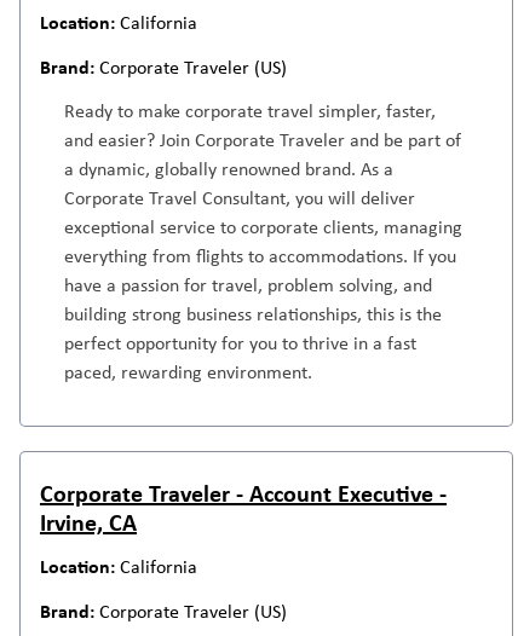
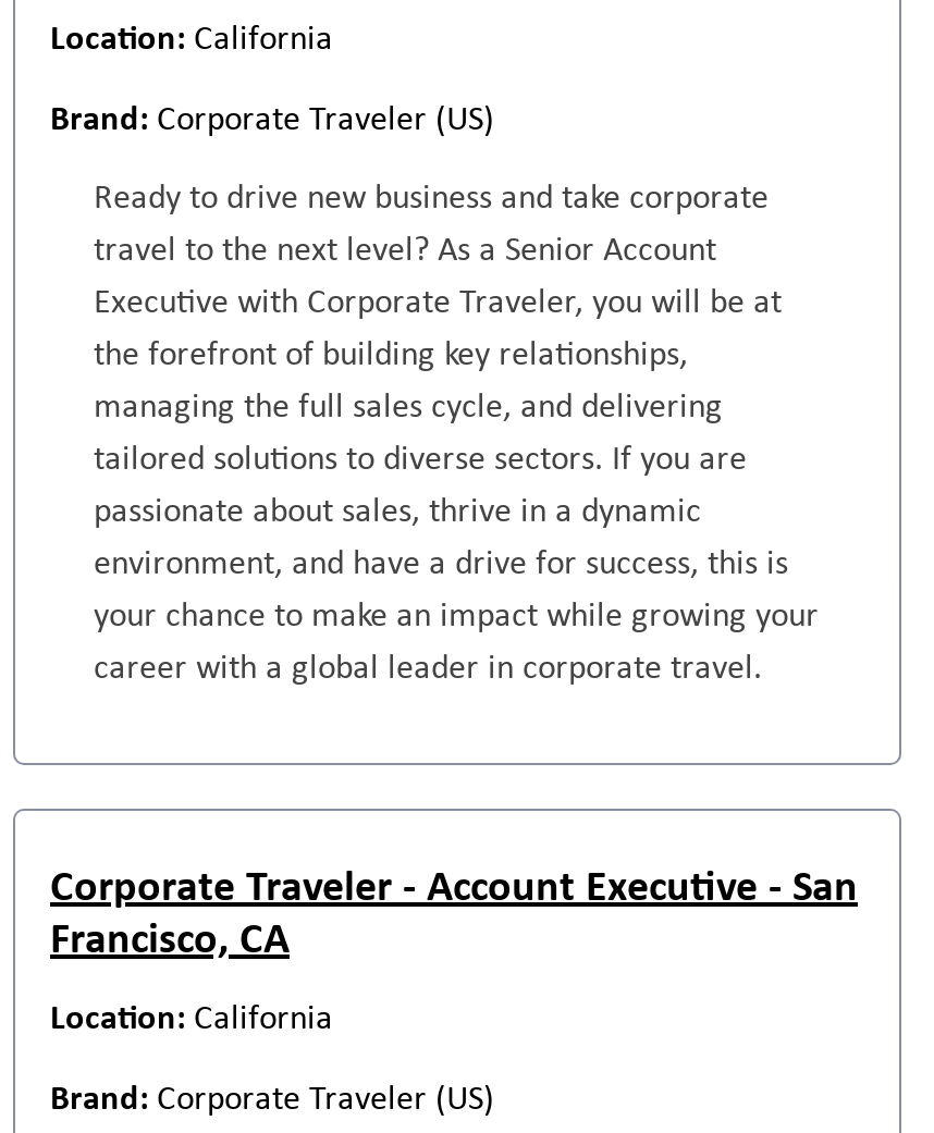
[64,98,462,385] Ready to make corporate travel simpler, faster, | and easier? Join Corporate Traveler and be part of | a dynamic, globally renowned brand. As a | Corporate Travel Consultant, you will deliver | exceptional service to corporate clients, managing | everything from flights to accommodations. If you | have a passion for travel, problem solving, and | building strong business relationships, this is the | perfect opportunity for you to thrive in a fast | paced, rewarding environment. -> [94,173,819,689] Ready to drive new business and take corporate | travel to the next level? As a Senior Account | Executive with Corporate Traveler, you will be at | the forefront of building key relationships, | managing the full sales cycle, and delivering | tailored solutions to diverse sectors. If you are | passionate about sales, thrive in a dynamic | environment, and have a drive for success, this is | your chance to make an impact while growing your | career with a global leader in corporate travel.
[40,476,447,538] Corporate Traveler - Account Executive - | Irvine, CA -> [50,854,858,965] Corporate Traveler - Account Executive - San | Francisco, CA

